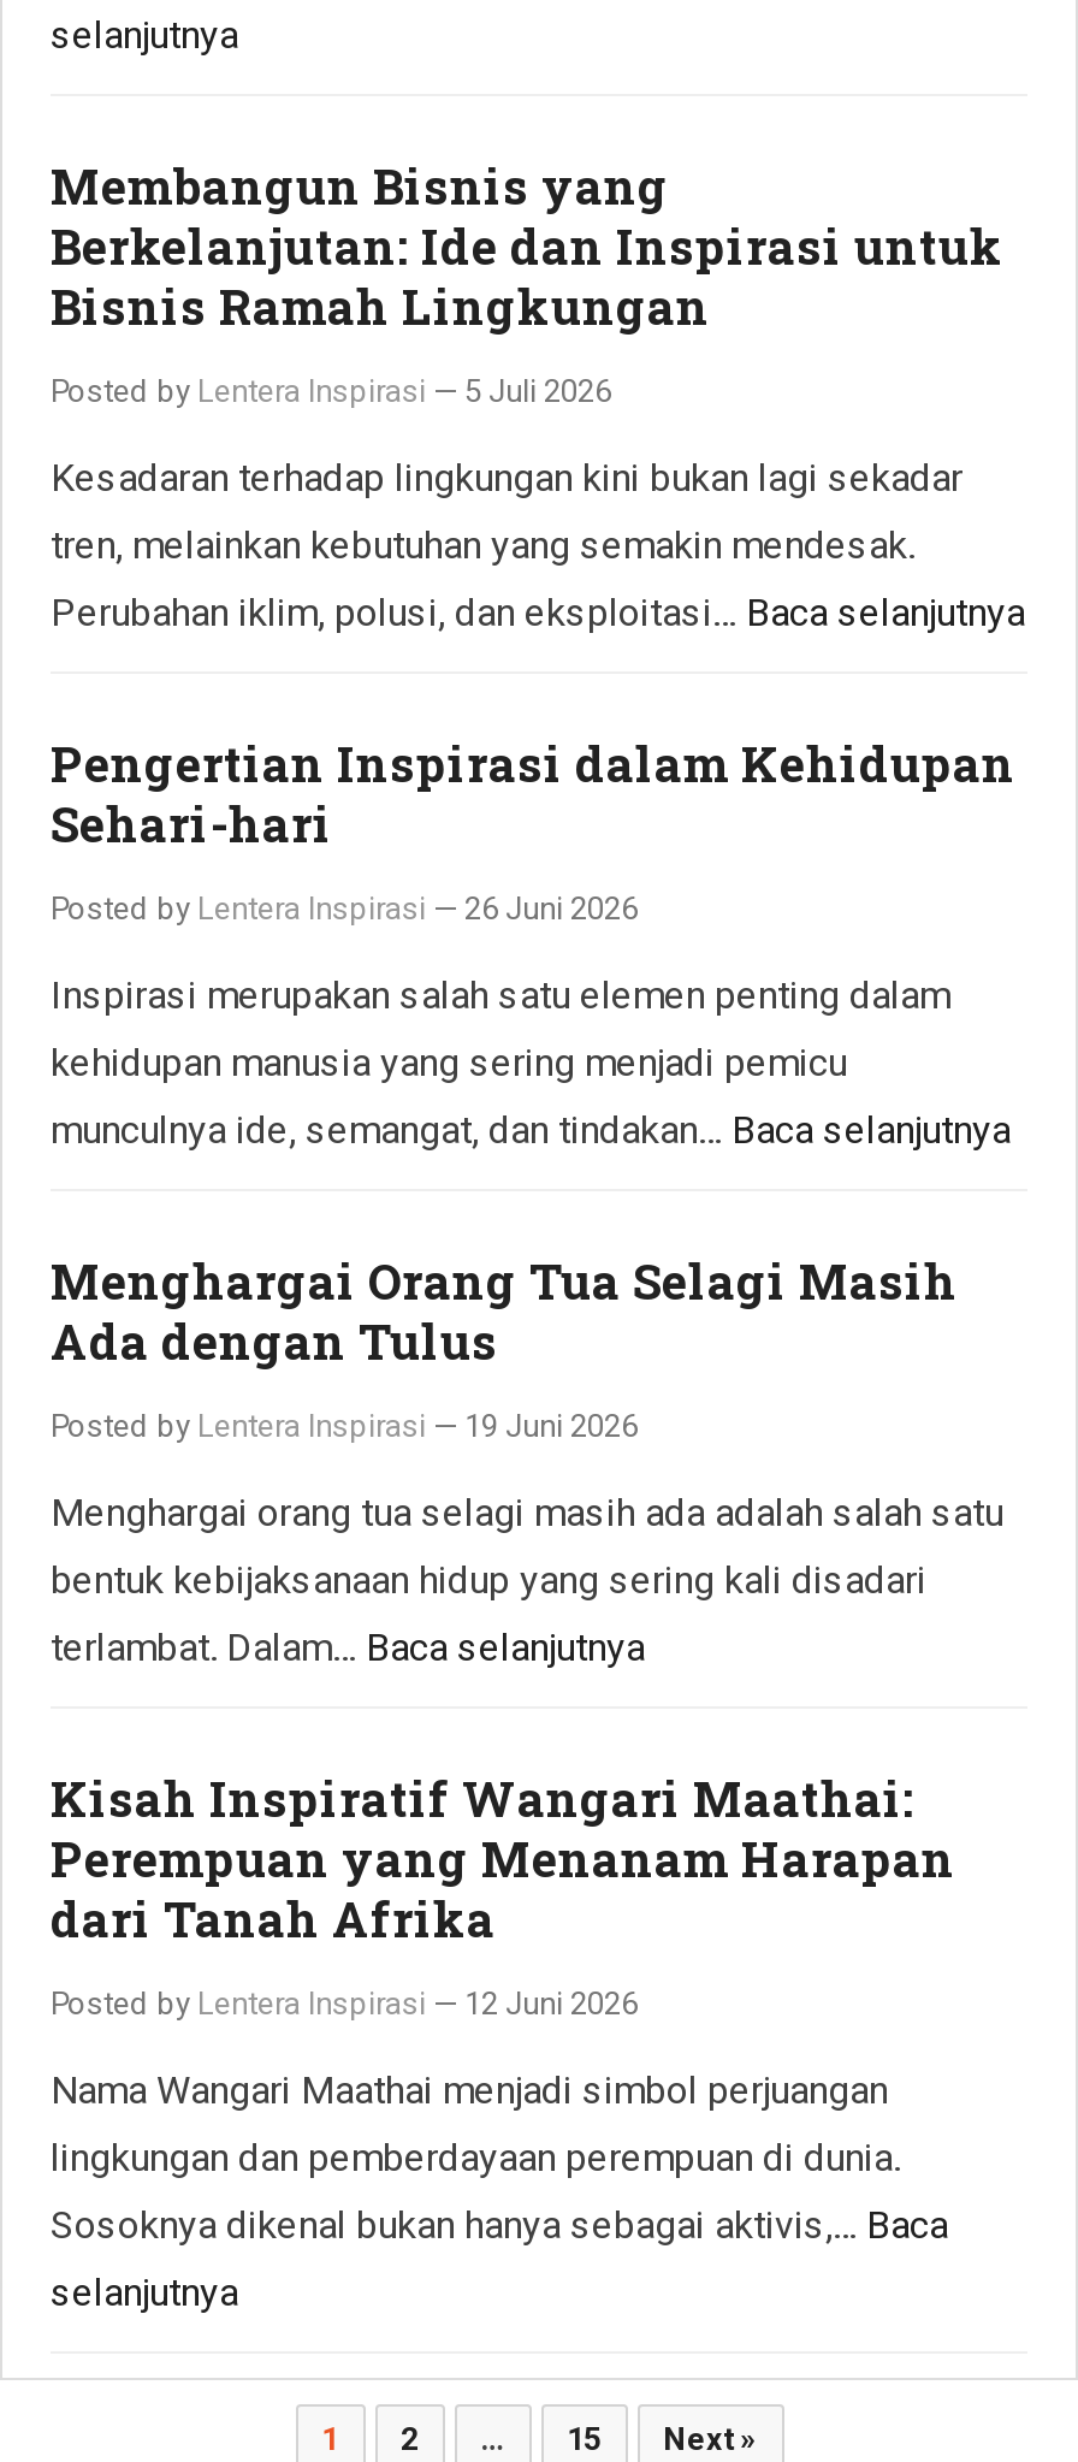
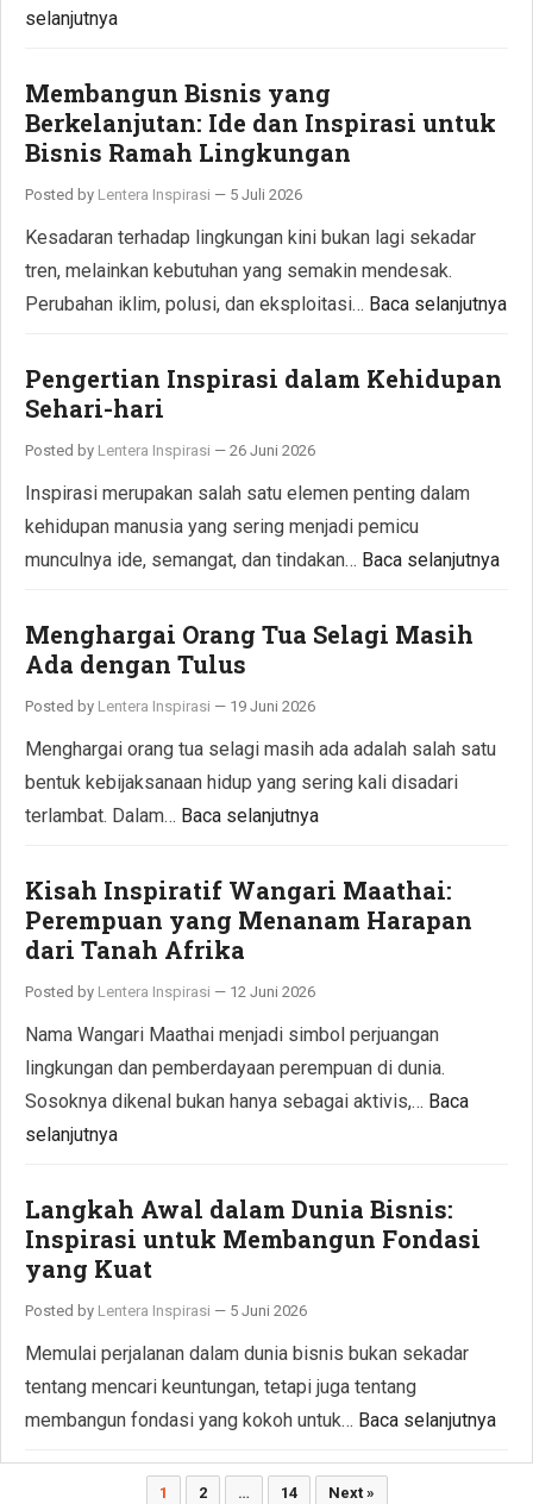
none -> [25,1193,496,1431] Langkah Awal dalam Dunia Bisnis: | Inspirasi untuk Membangun Fondasi | yang Kuat | Posted by Lentera Inspirasi — 5 Juni 2026 | Memulai perjalanan dalam dunia bisnis bukan sekadar | tentang mencari keuntungan, tetapi juga tentang | membangun fondasi yang kokoh untuk… Baca selanjutnya
[567,2420,600,2456] 15 -> [280,1483,297,1501] 14

